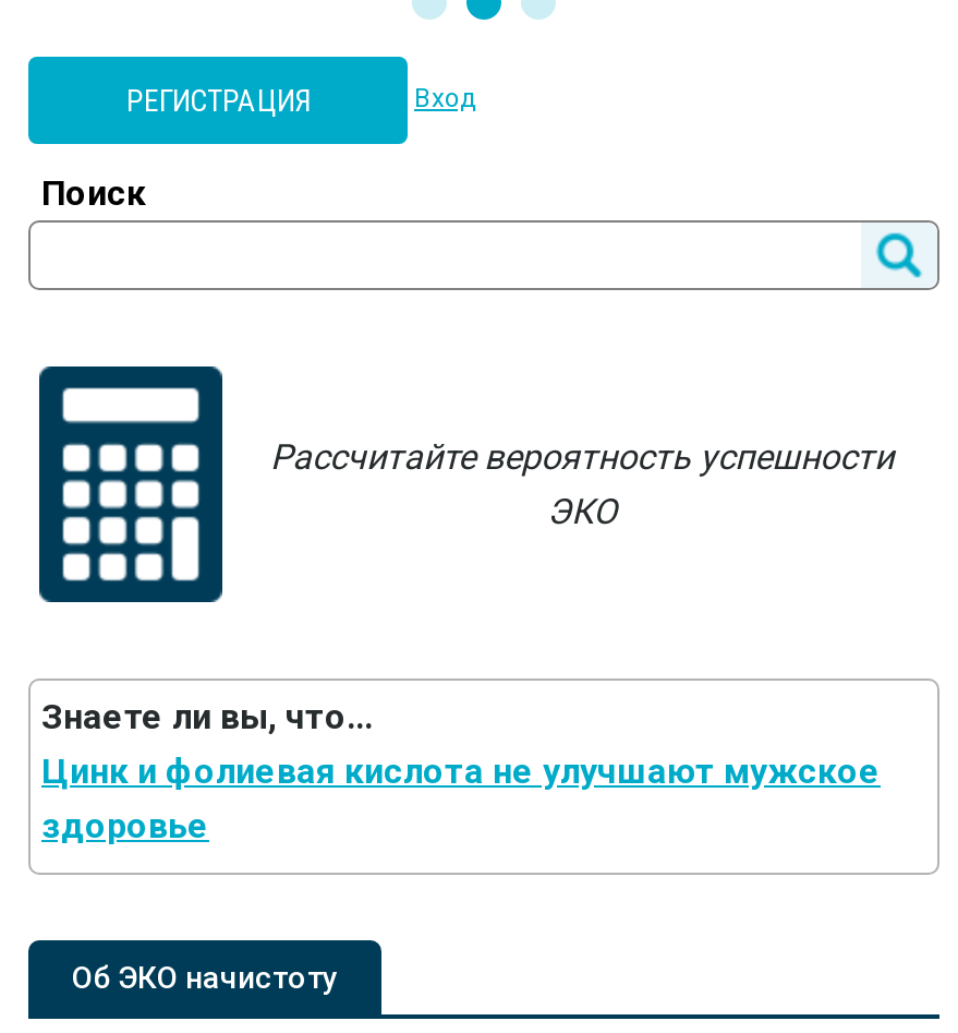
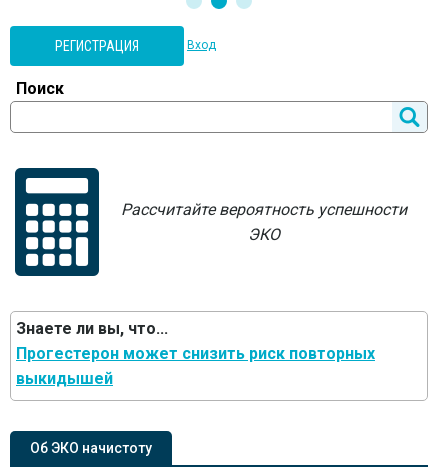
[41,750,881,846] Цинк и фолиевая кислота не улучшают мужское | здоровье -> [16,344,375,388] Прогестерон может снизить риск повторных | выкидышей

